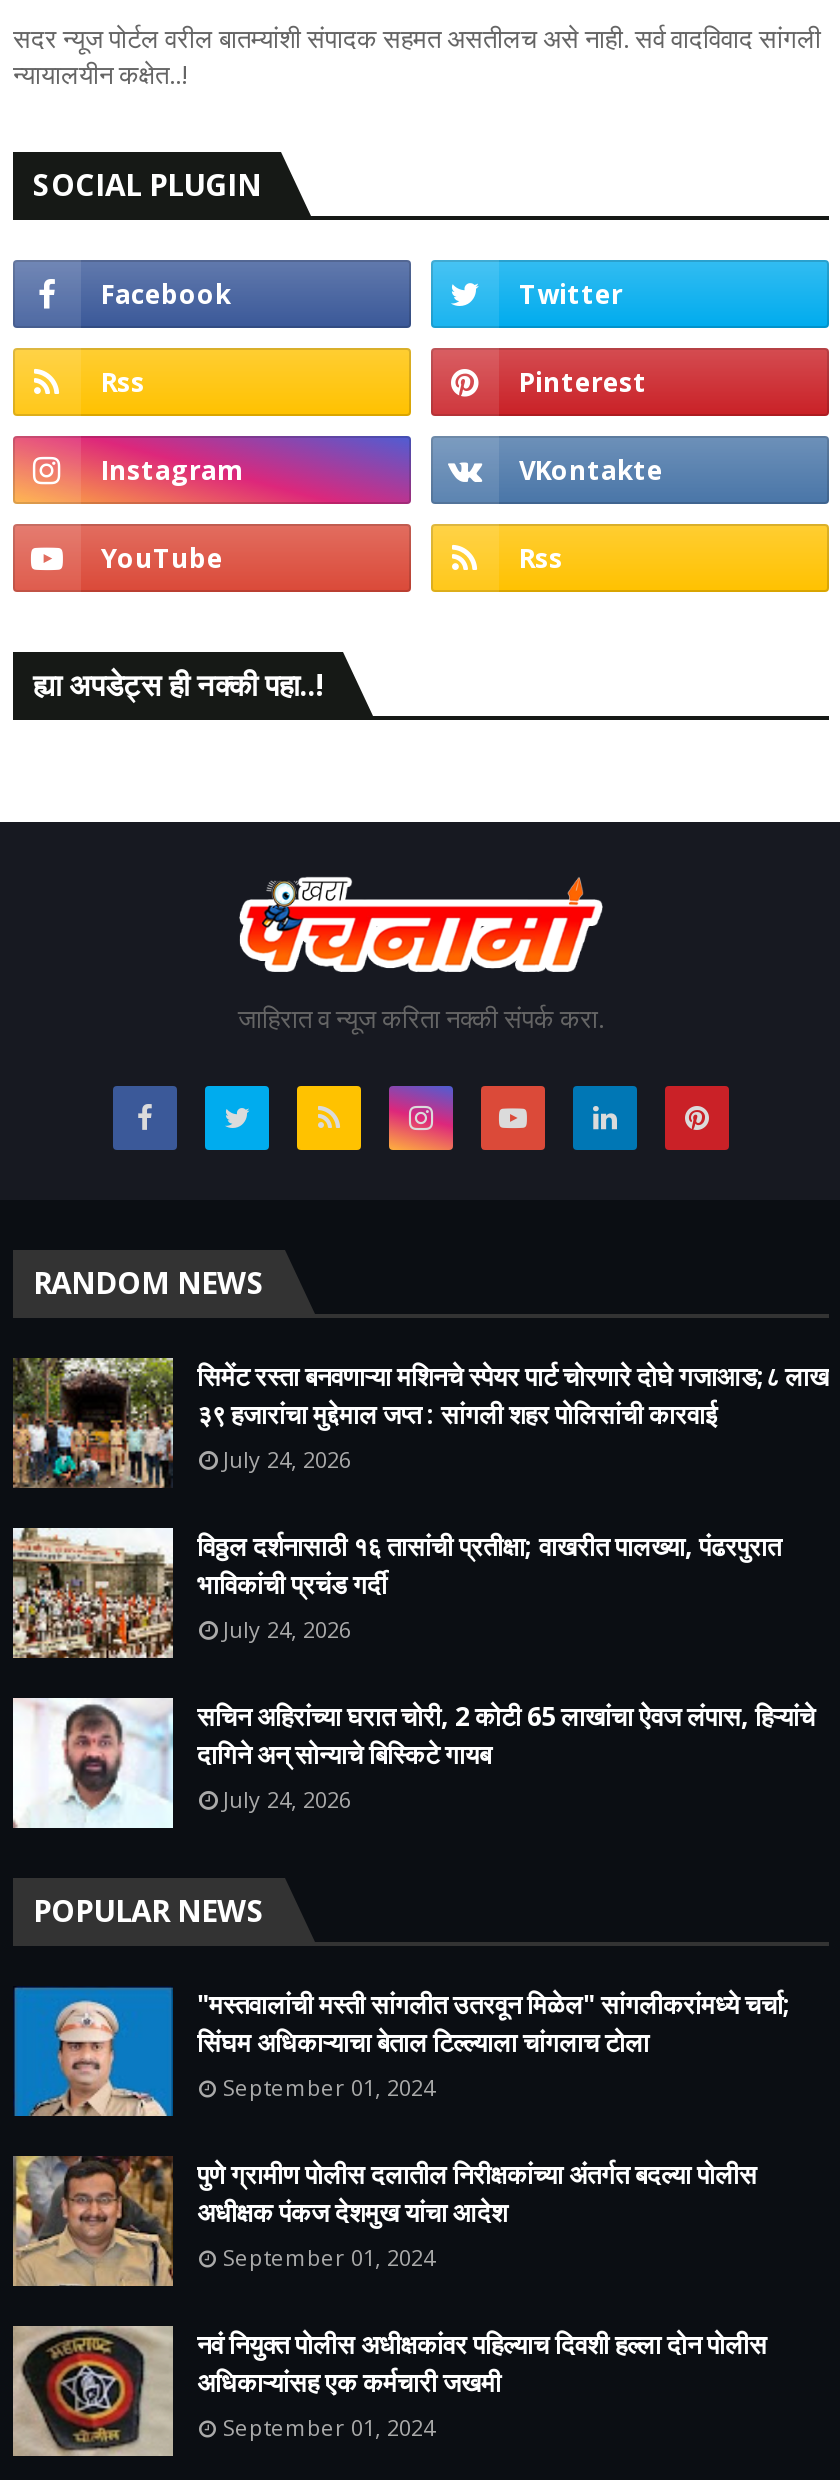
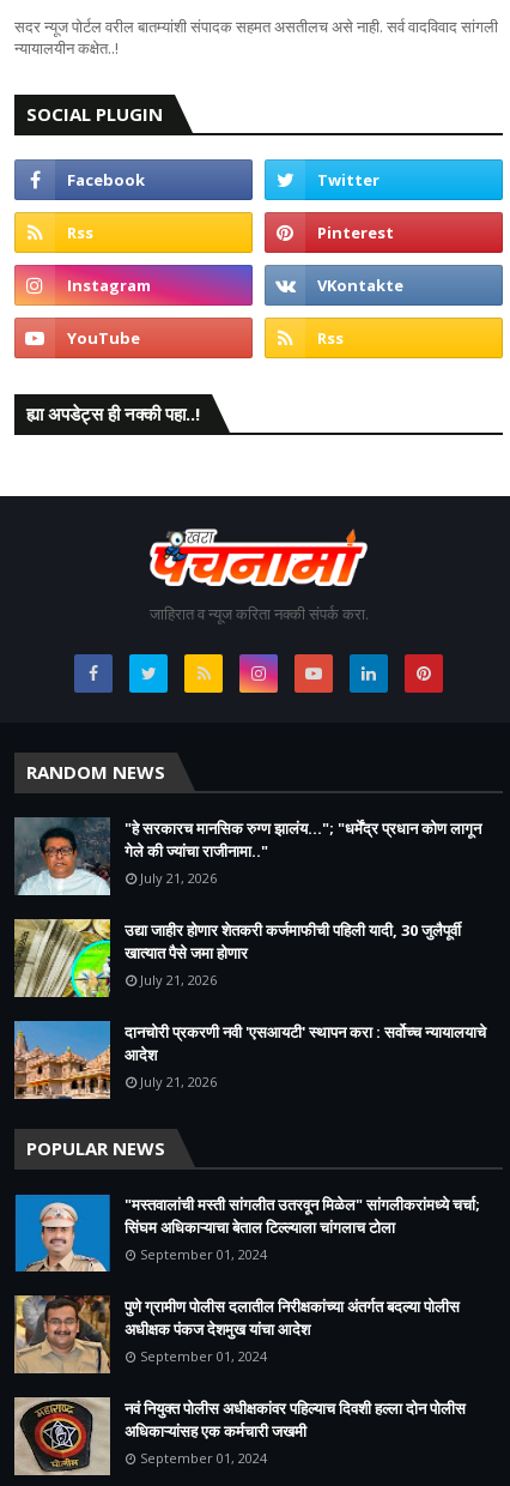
[13,1356,829,1490] [image] | सिमेंट रस्ता बनवणाऱ्या मशिनचे स्पेयर पार्ट चोरणारे दोघे गजाआड;८ लाख | ३९ हजारांचा मुद्देमाल जप्त : सांगली शहर पोलिसांची कारवाई | July 24, 2026 -> [14,817,481,896] [image] | "हे सरकारच मानसिक रुग्ण झालंय..."; "धर्मेंद्र प्रधान कोण लागून | गेले की ज्यांचा राजीनामा.." | July 21, 2026
[11,1526,781,1660] [image] | विठ्ठल दर्शनासाठी १६ तासांची प्रतीक्षा; वाखरीत पालख्या, पंढरपुरात | भाविकांची प्रचंड गर्दी | July 24, 2026 -> [13,918,461,998] [image] | उद्या जाहीर होणार शेतकरी कर्जमाफीची पहिली यादी, 30 जुलैपूर्वी | खात्यात पैसे जमा होणार | July 21, 2026
[11,1696,815,1830] [image] | सचिन अहिरांच्या घरात चोरी, 2 कोटी 65 लाखांचा ऐवज लंपास, हिऱ्यांचे | दागिने अन् सोन्याचे बिस्किटे गायब | July 24, 2026 -> [13,1020,486,1100] [image] | दानचोरी प्रकरणी नवी 'एसआयटी' स्थापन करा : सर्वोच्च न्यायालयाचे | आदेश | July 21, 2026

